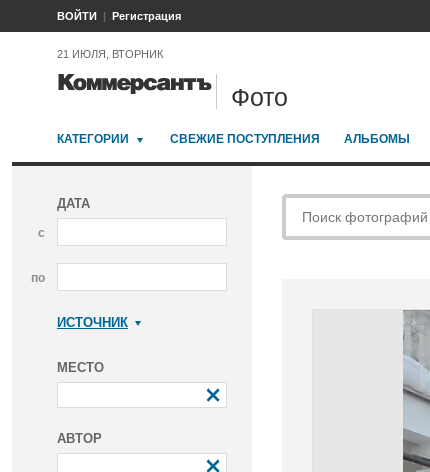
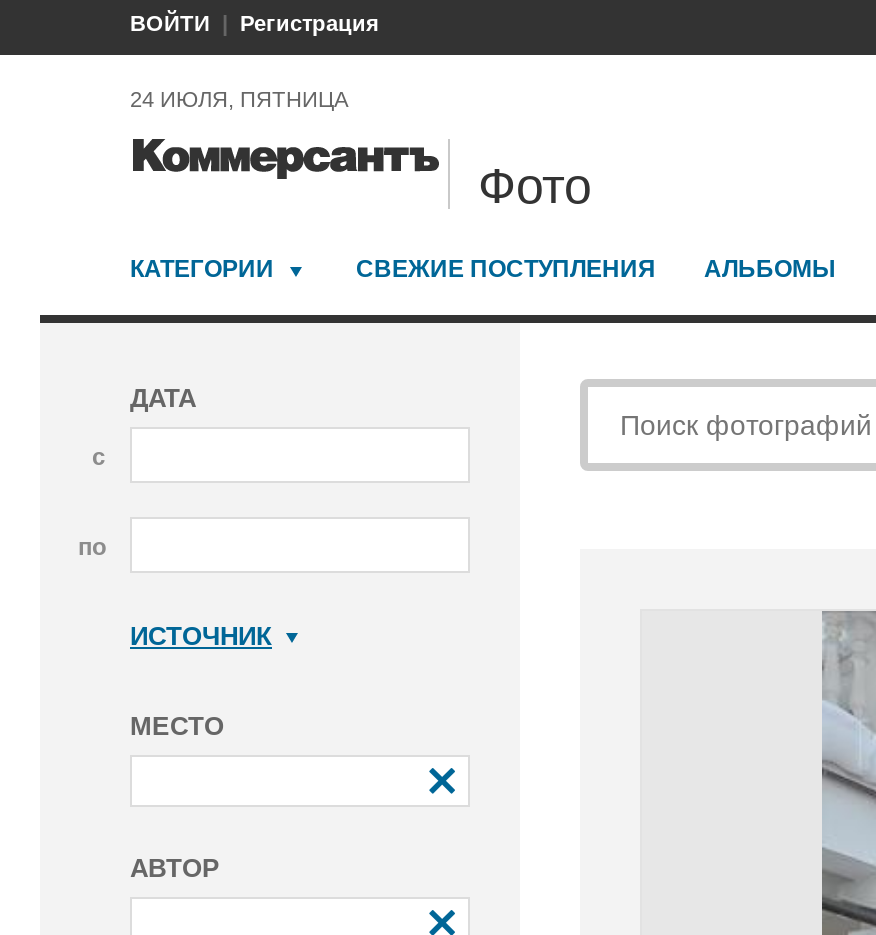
[57,48,163,60] 21 ИЮЛЯ, ВТОРНИК -> [130,87,348,111] 24 ИЮЛЯ, ПЯТНИЦА

